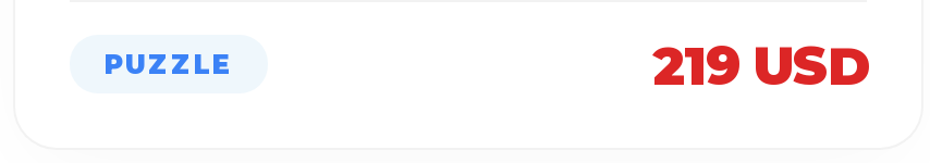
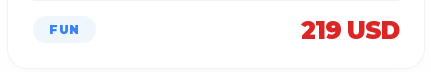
[105,48,233,81] PUZZLE -> [49,22,79,37] FUN

